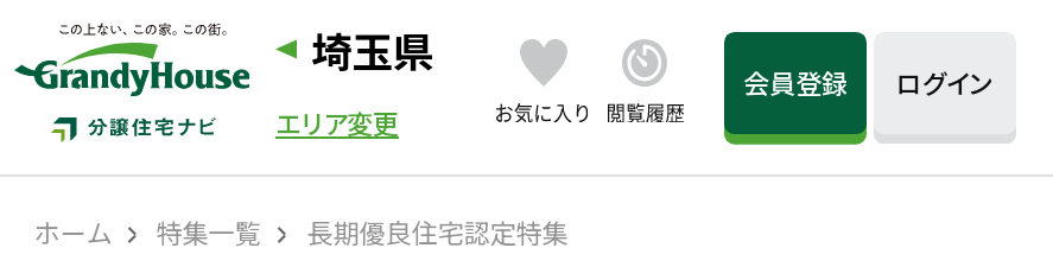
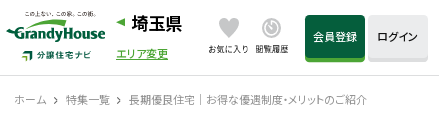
[307,212,568,250] 長期優良住宅認定特集 -> [129,91,367,107] 長期優良住宅｜お得な優遇制度・メリットのご紹介

